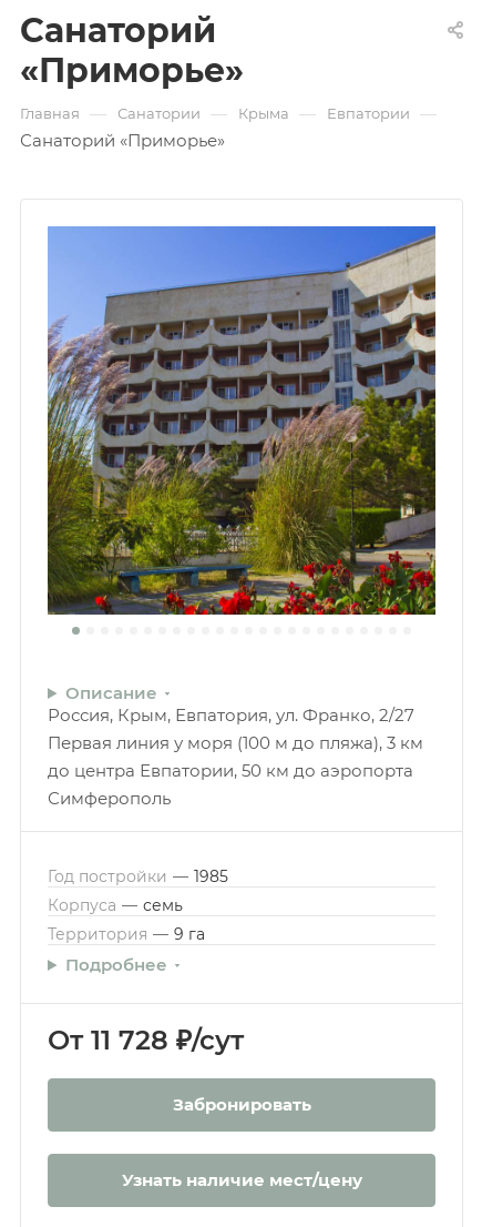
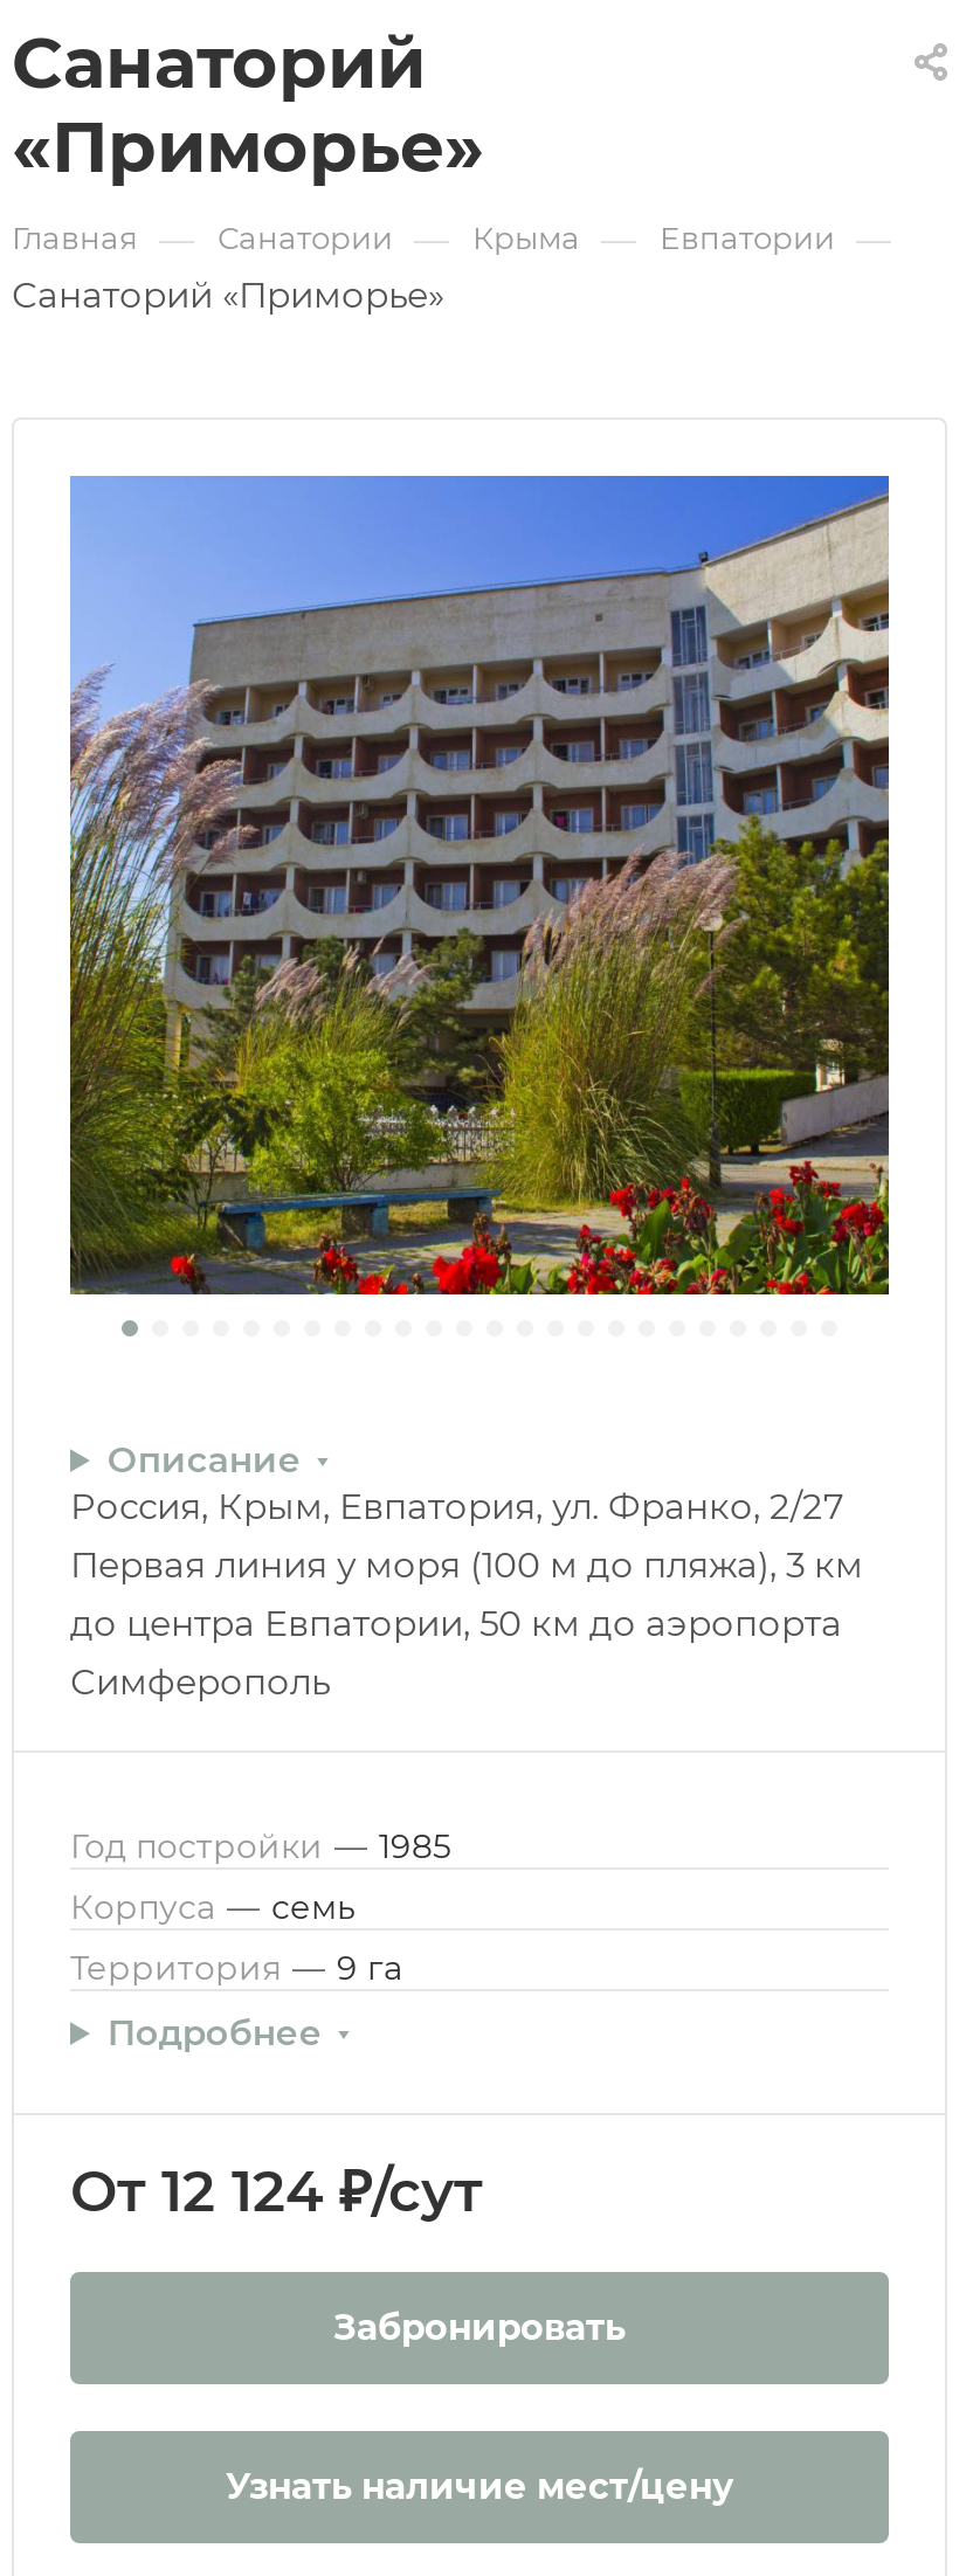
[48,1024,244,1056] От 11 728 ₽/сут -> [70,2157,482,2225] От 12 124 ₽/сут

